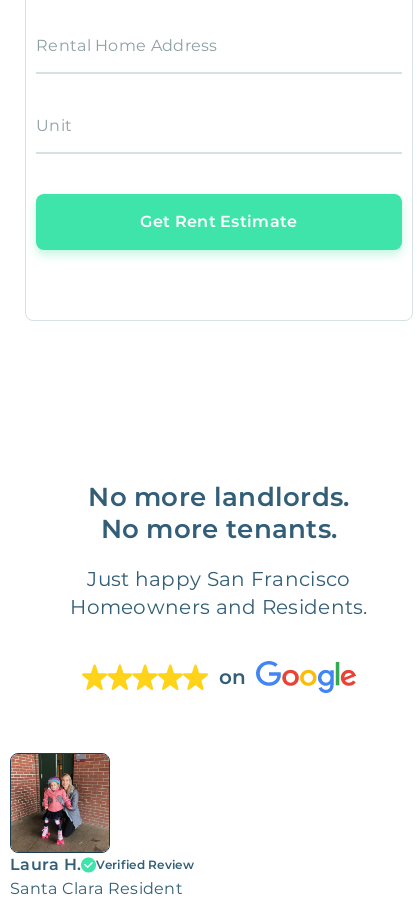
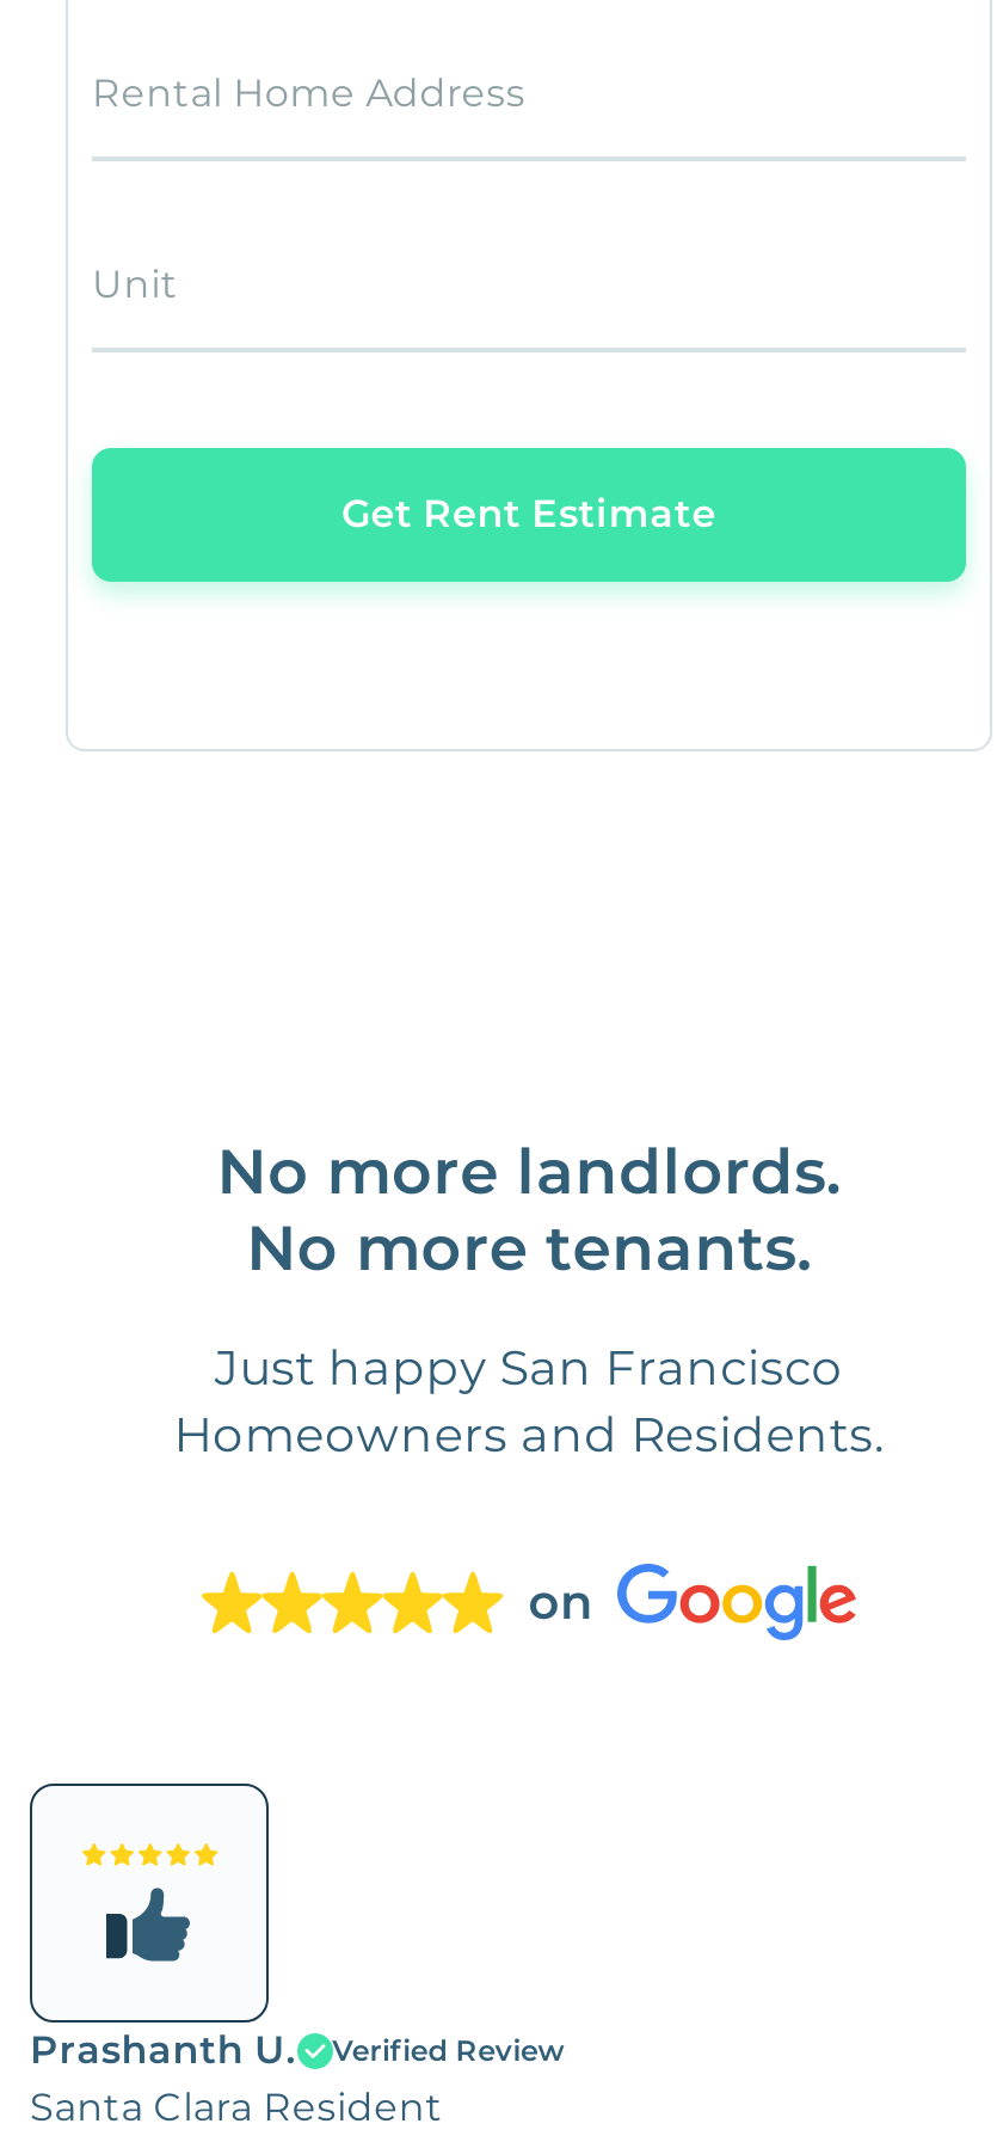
[10,753,110,874] [image] | Laura H. -> [30,1785,296,2073] [image] | Prashanth U.

